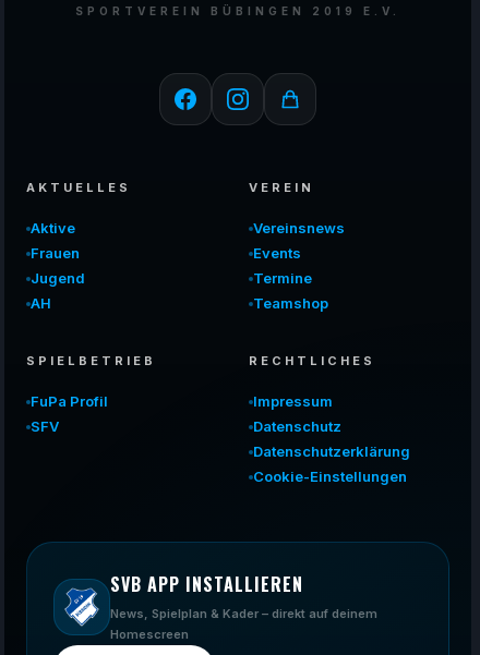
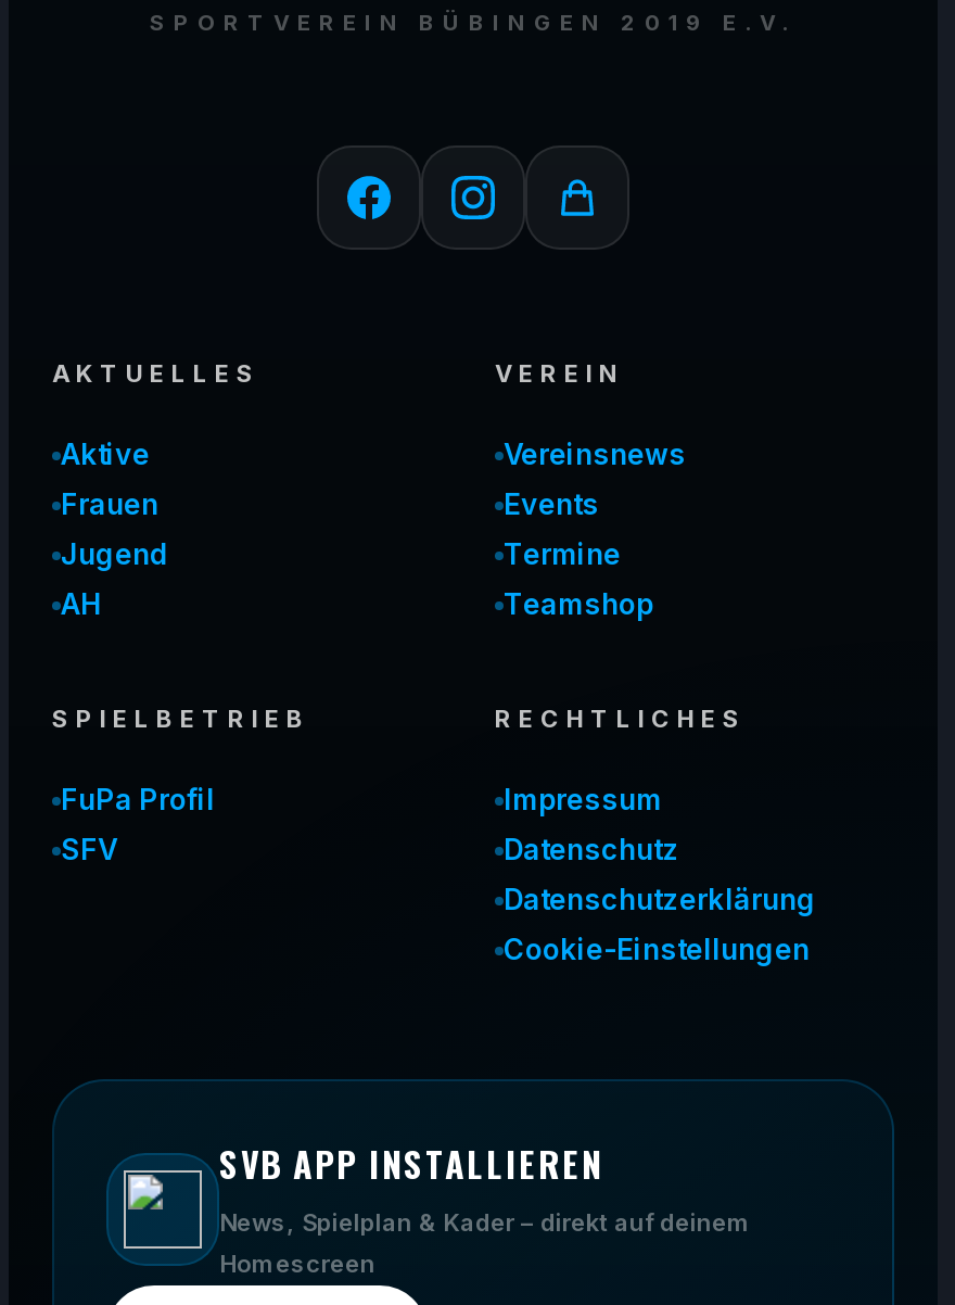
[62,587,101,627] [image] -> [122,1168,204,1251] [image]

